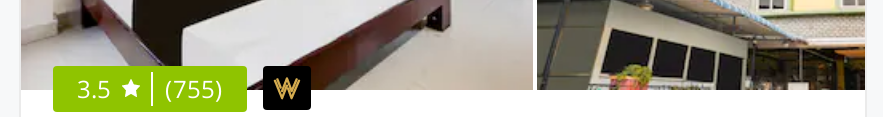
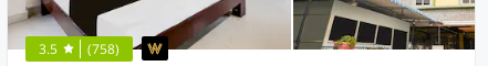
[77,72,223,106] 3.5 (755) -> [39,40,120,58] 3.5 (758)

